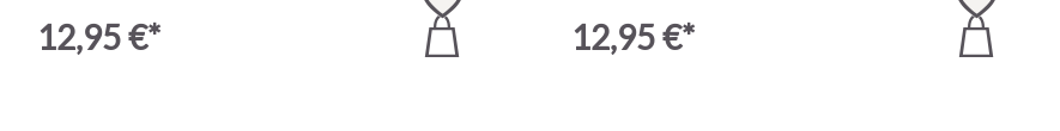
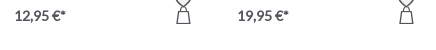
[571,17,696,57] 12,95 €* -> [237,7,289,24] 19,95 €*

